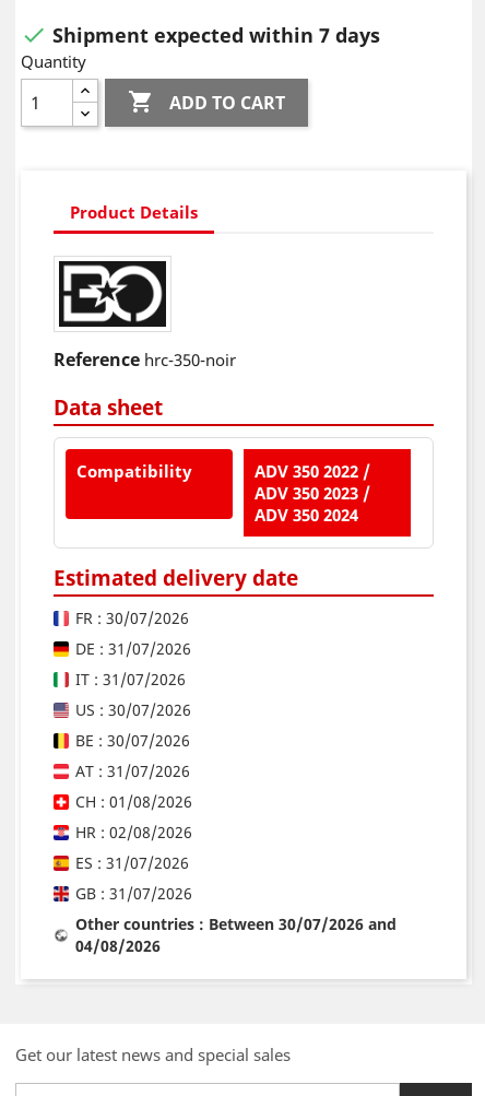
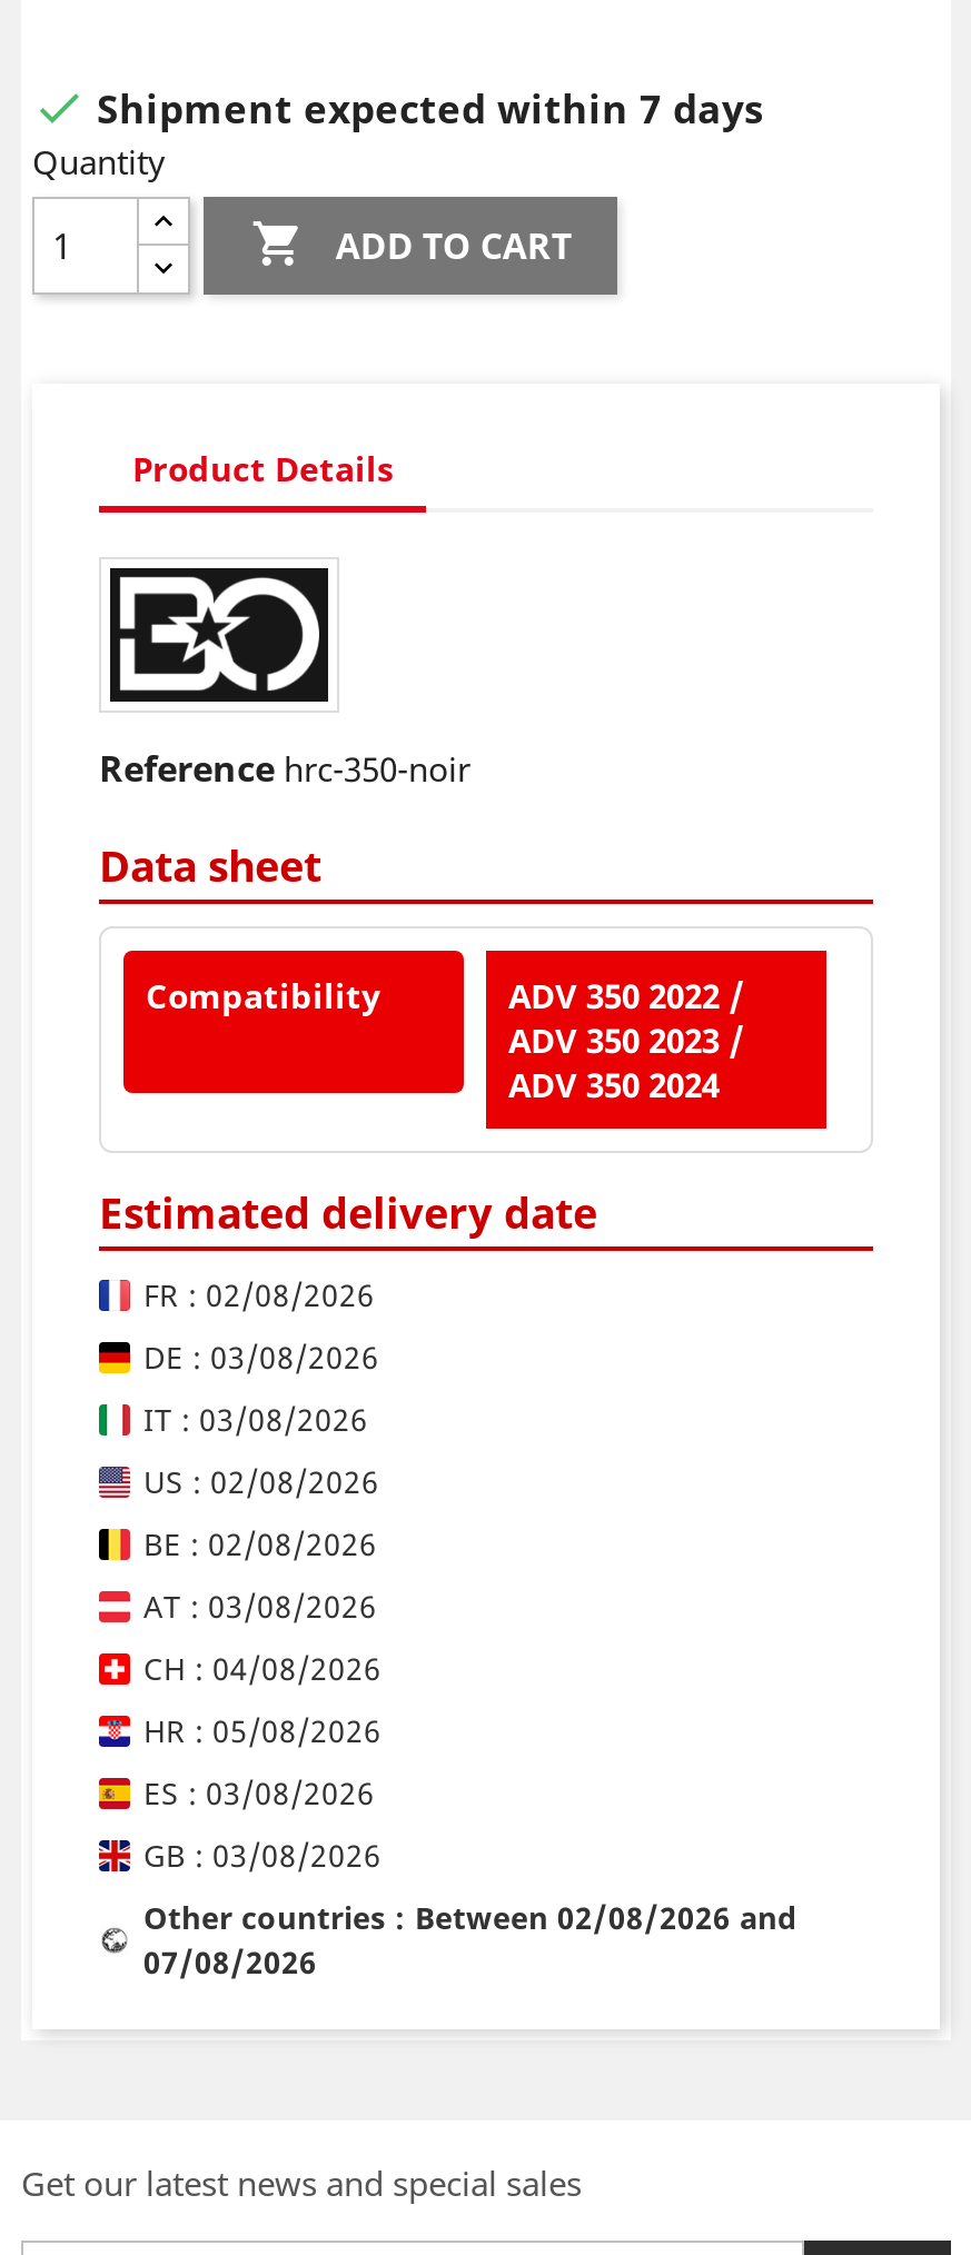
[75,608,189,629] FR : 30/07/2026 -> [143,1274,375,1316] FR : 02/08/2026
[75,638,191,659] DE : 31/07/2026 -> [143,1336,379,1378] DE : 03/08/2026
[75,669,186,690] IT : 31/07/2026 -> [143,1398,368,1440] IT : 03/08/2026
[75,700,191,720] US : 30/07/2026 -> [143,1460,379,1503] US : 02/08/2026
[75,730,190,751] BE : 30/07/2026 -> [143,1523,377,1565] BE : 02/08/2026
[75,761,190,782] AT : 31/07/2026 -> [143,1585,377,1627] AT : 03/08/2026
[75,791,192,812] CH : 01/08/2026 -> [143,1647,382,1689] CH : 04/08/2026
[75,822,192,843] HR : 02/08/2026 -> [143,1709,382,1752] HR : 05/08/2026
[75,853,189,873] ES : 31/07/2026 -> [143,1772,375,1814] ES : 03/08/2026
[75,883,192,904] GB : 31/07/2026 -> [143,1834,382,1876] GB : 03/08/2026
[75,914,397,934] Other countries : Between 30/07/2026 and -> [143,1896,797,1939] Other countries : Between 02/08/2026 and
[75,936,161,956] 04/08/2026 -> [143,1941,317,1983] 07/08/2026

